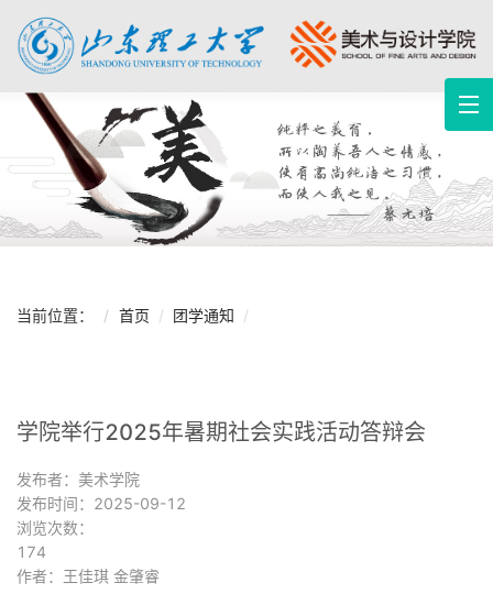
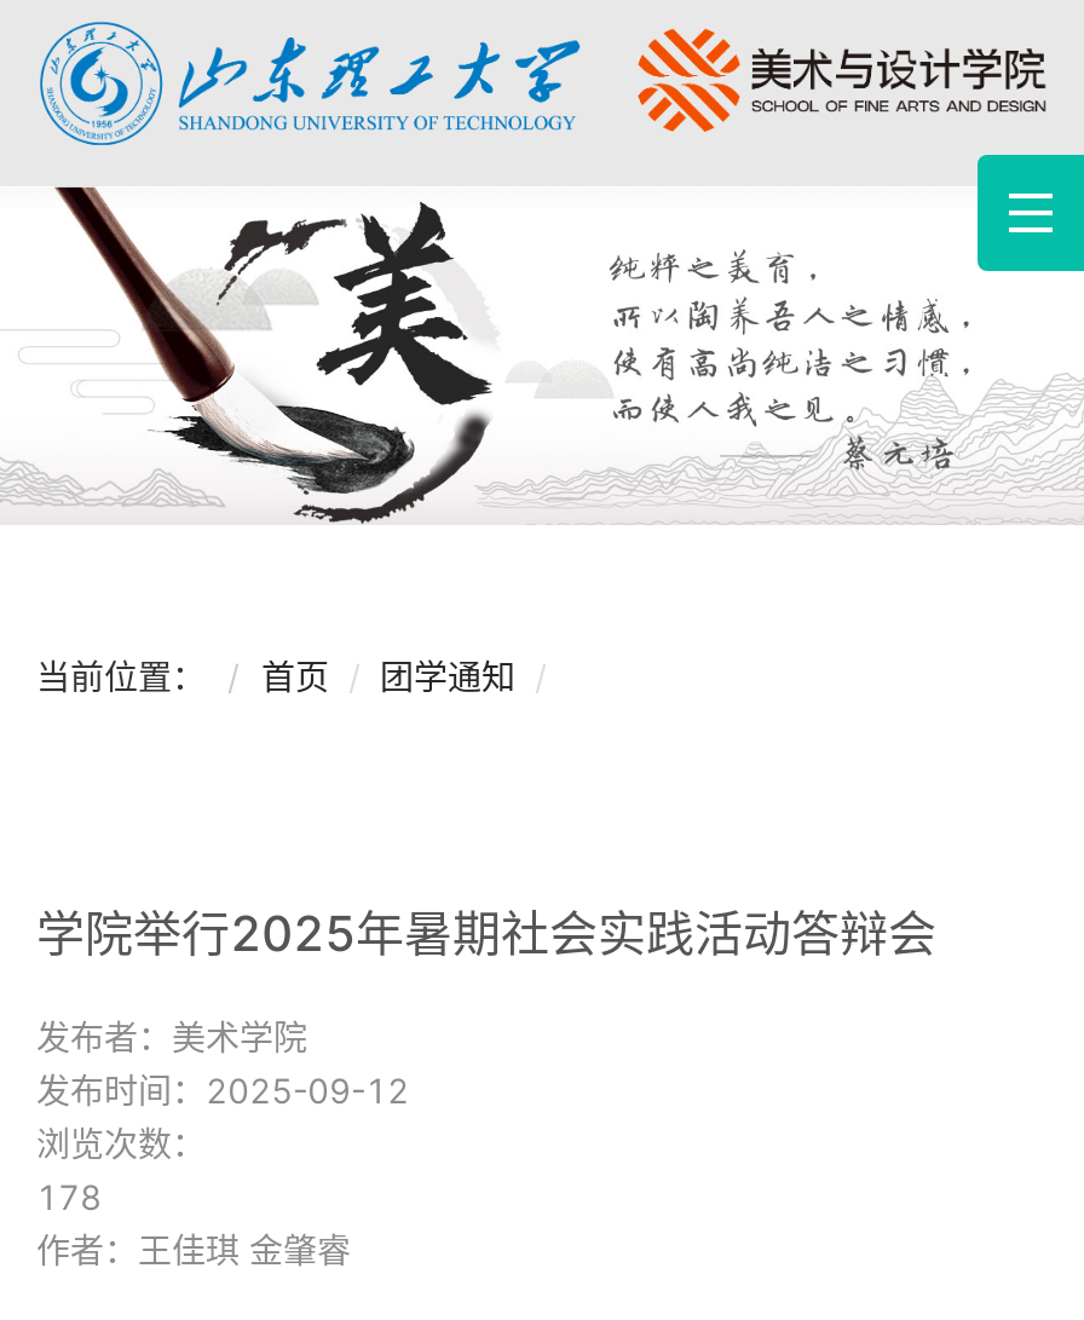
[17,542,46,561] 174 -> [36,1175,102,1216] 178

